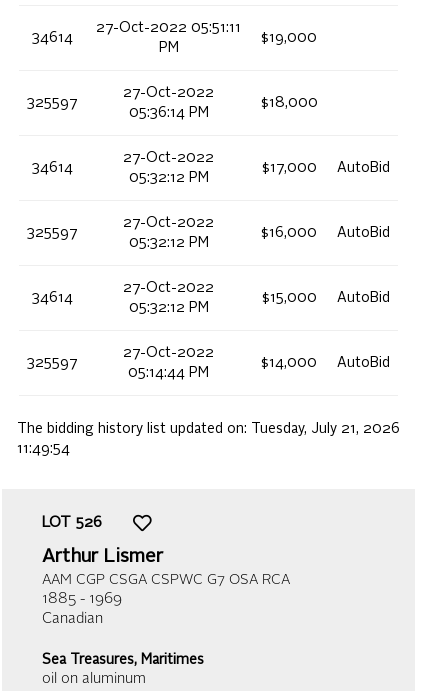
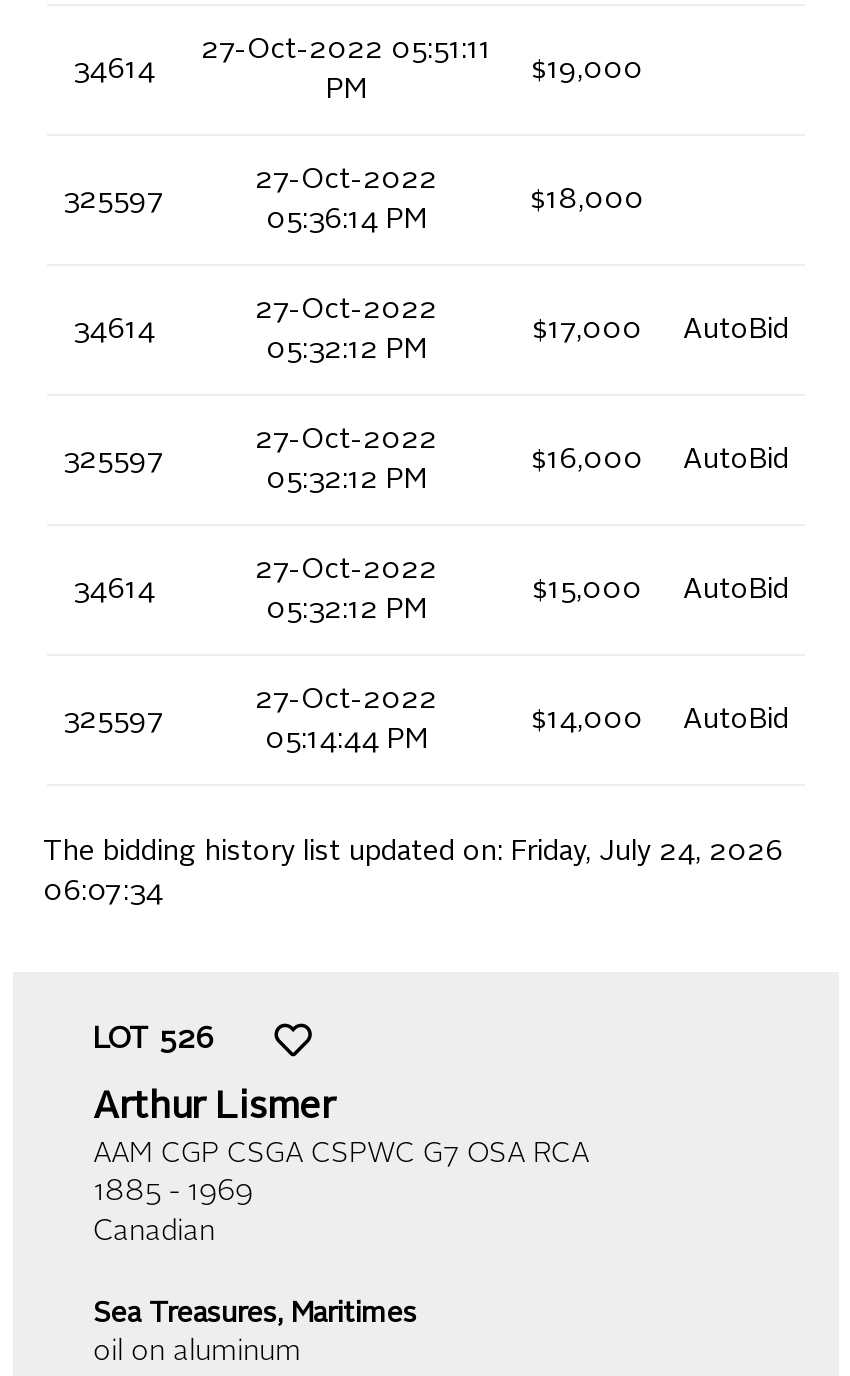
[17,422,400,436] The bidding history list updated on: Tuesday, July 21, 2026 -> [43,839,783,867] The bidding history list updated on: Friday, July 24, 2026
[17,442,70,456] 11:49:54 -> [43,879,163,907] 06:07:34

